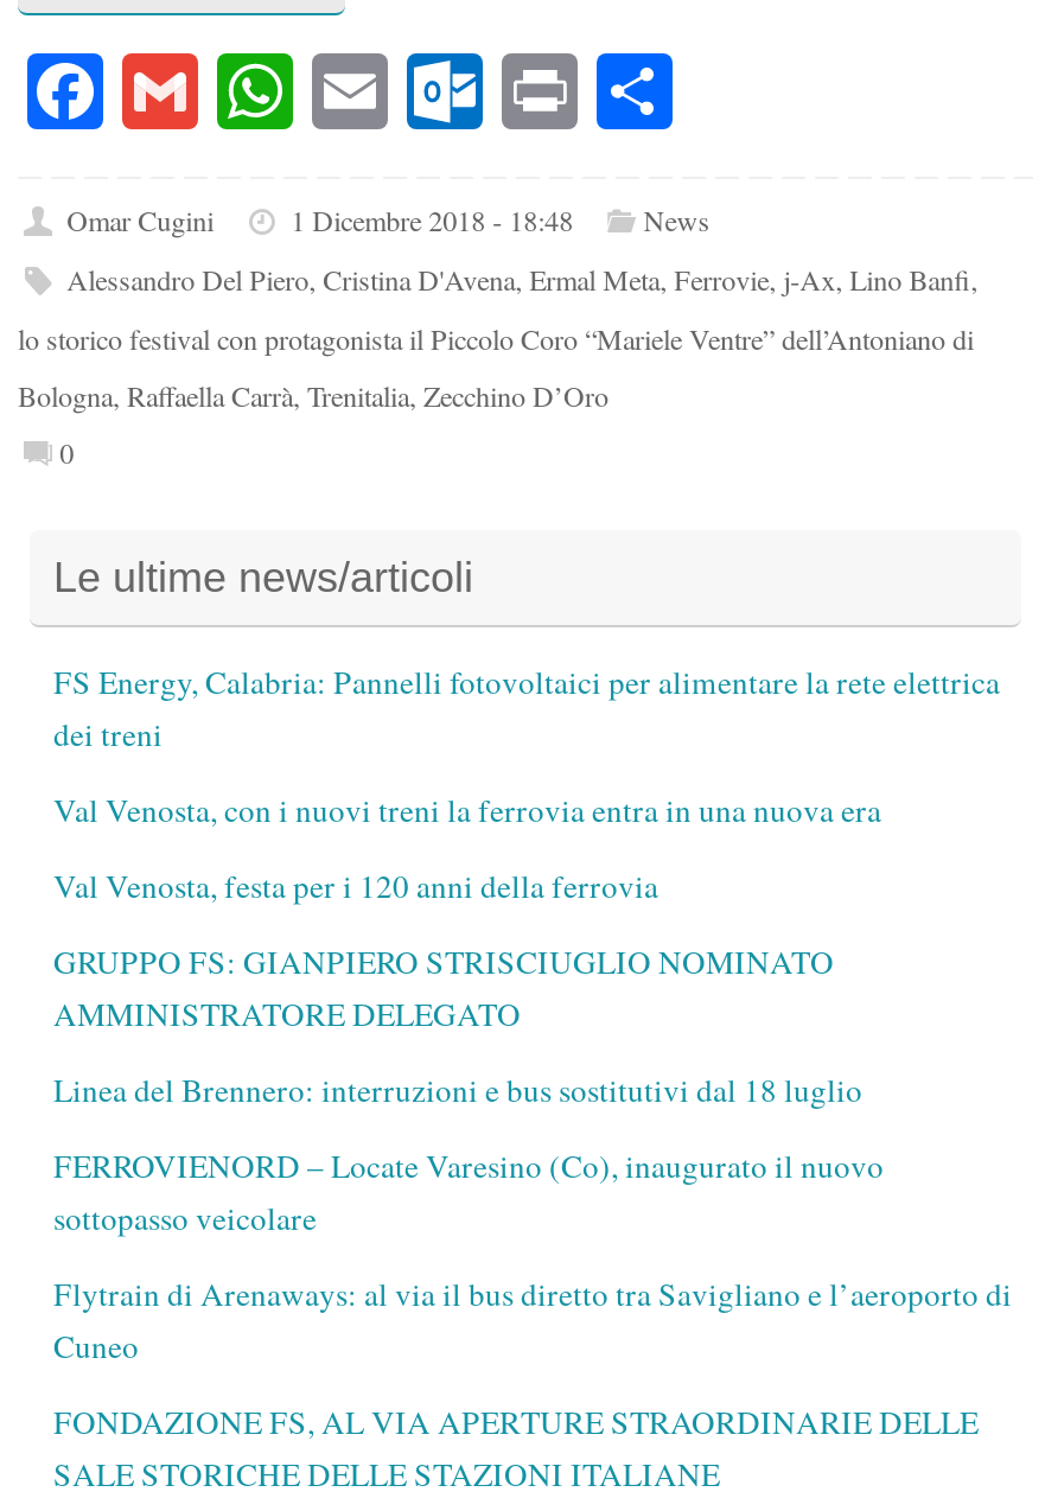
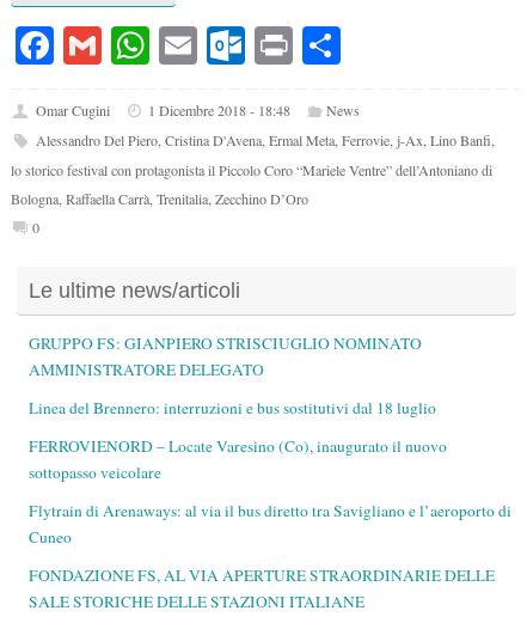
[53,661,1000,907] FS Energy, Calabria: Pannelli fotovoltaici per alimentare la rete elettrica | dei treni | Val Venosta, con i nuovi treni la ferrovia entra in una nuova era | Val Venosta, festa per i 120 anni della ferrovia -> none

